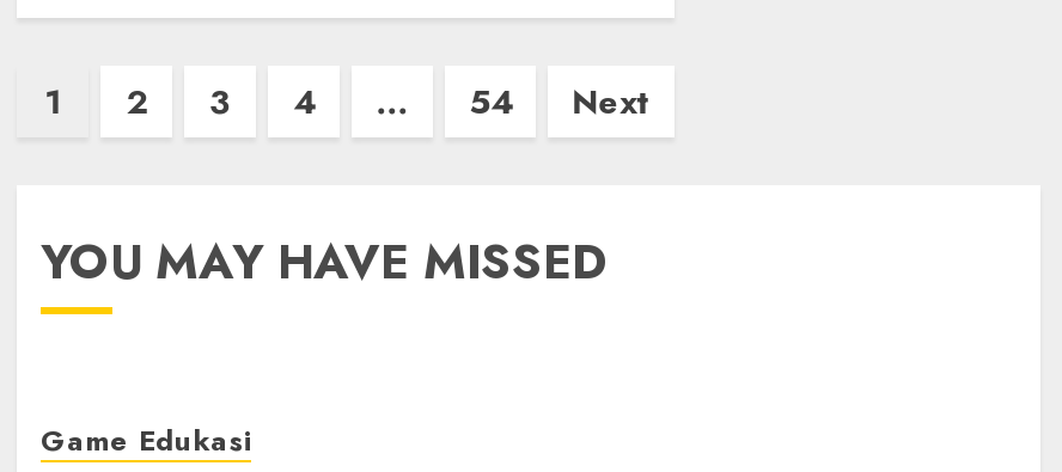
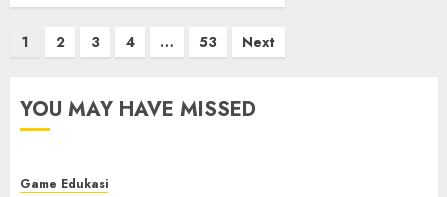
[469,78,512,125] 54 -> [199,32,217,52] 53

